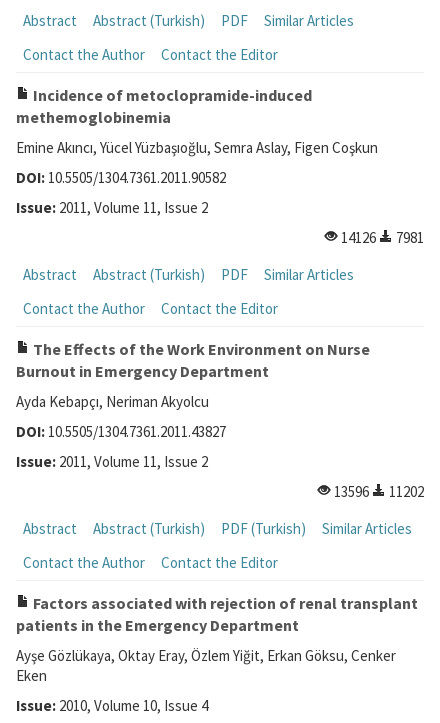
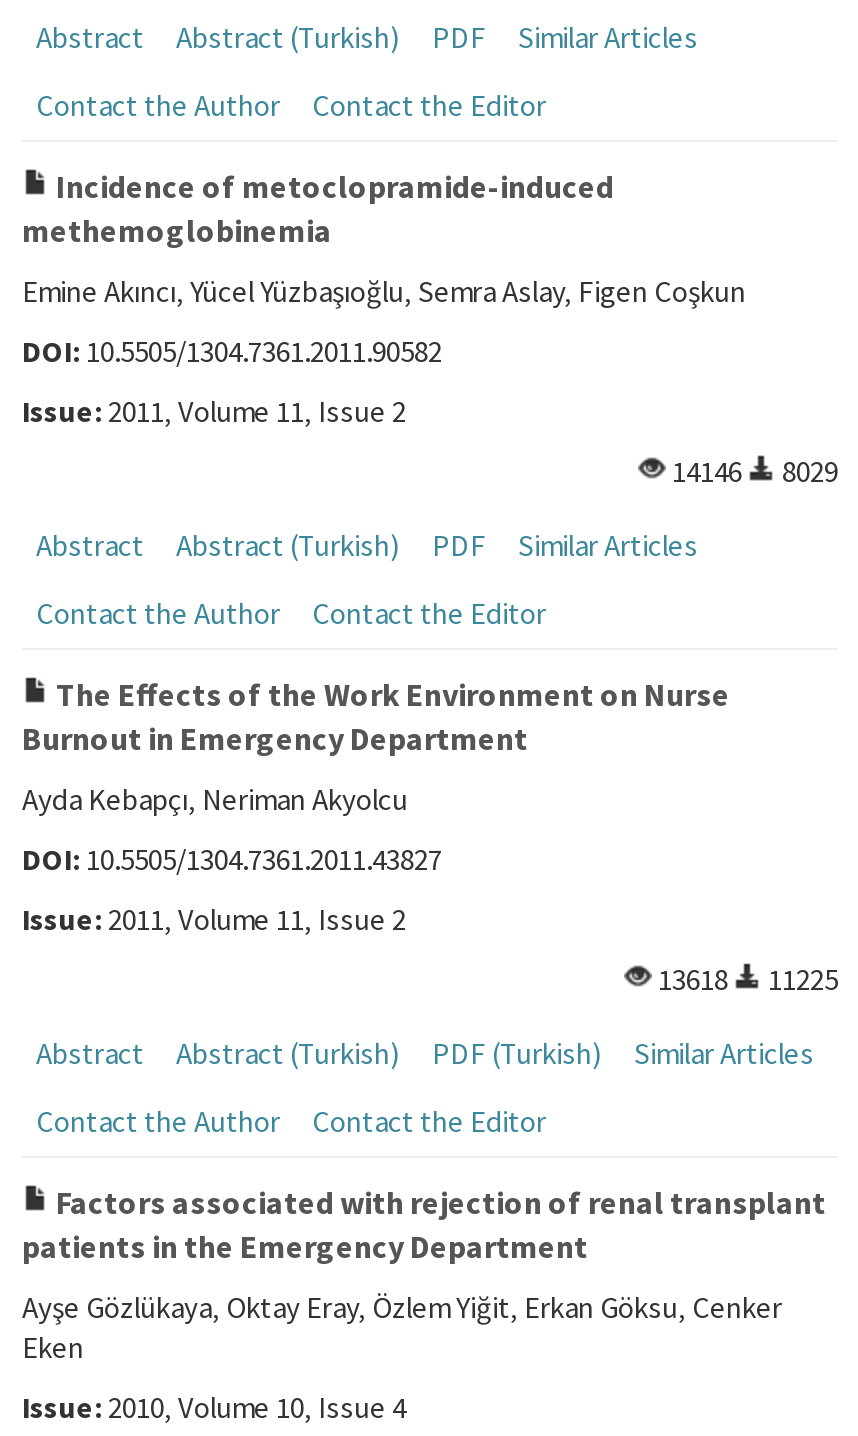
[338,228,379,247] 14126 -> [666,452,748,490] 14146
[393,228,424,247] 7981 -> [776,452,838,490] 8029
[331,482,372,501] 13596 -> [652,960,734,998] 13618
[386,482,424,501] 11202 -> [762,960,838,998] 11225

